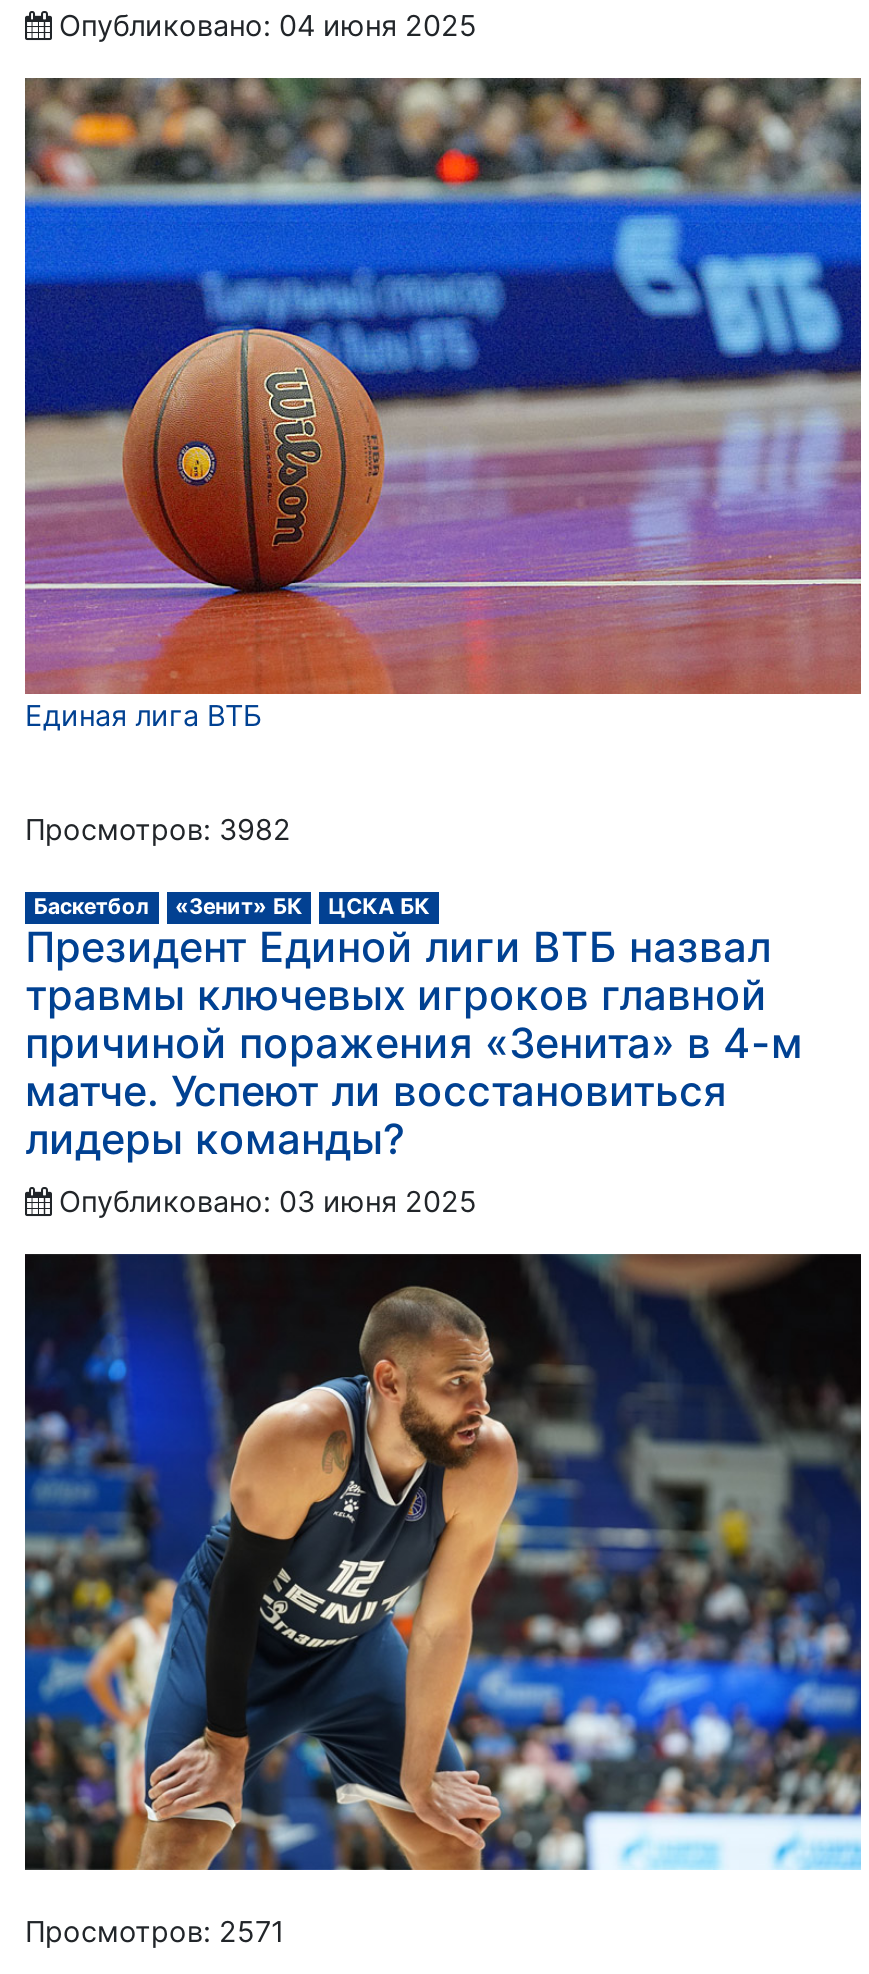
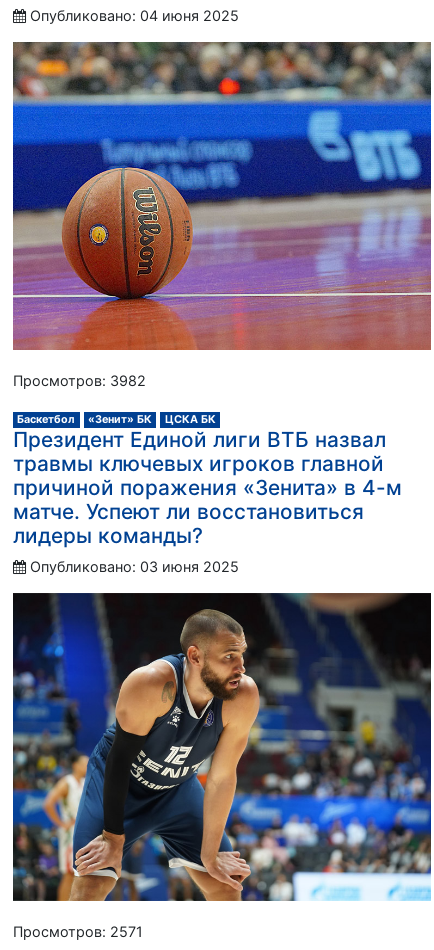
[25,698,261,732] Единая лига ВТБ -> none

